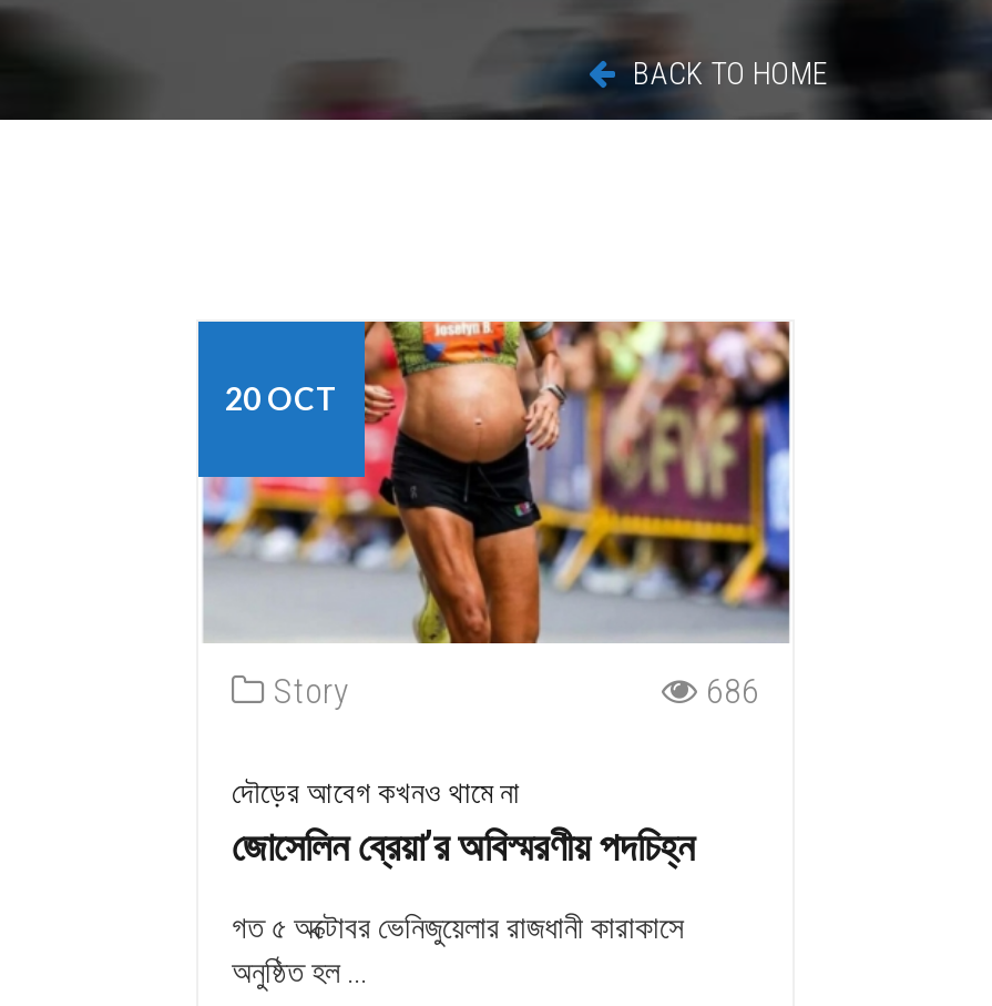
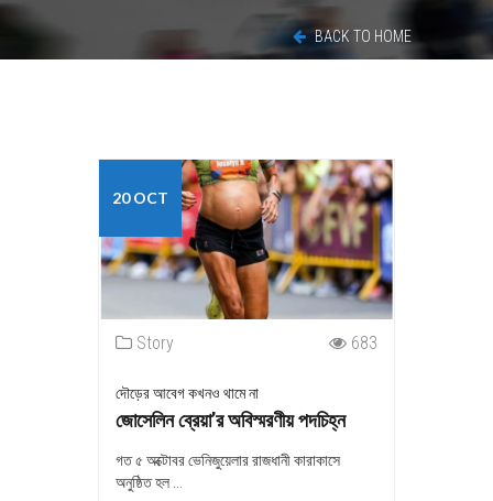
[697,671,759,713] 686 -> [347,333,377,354] 683

